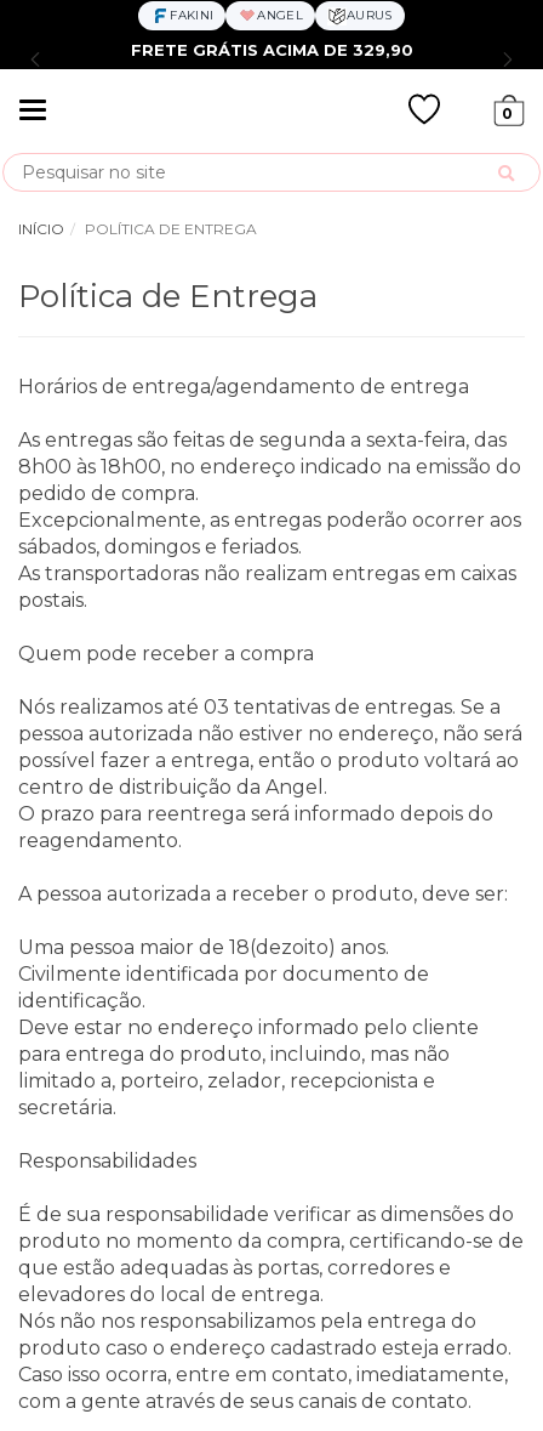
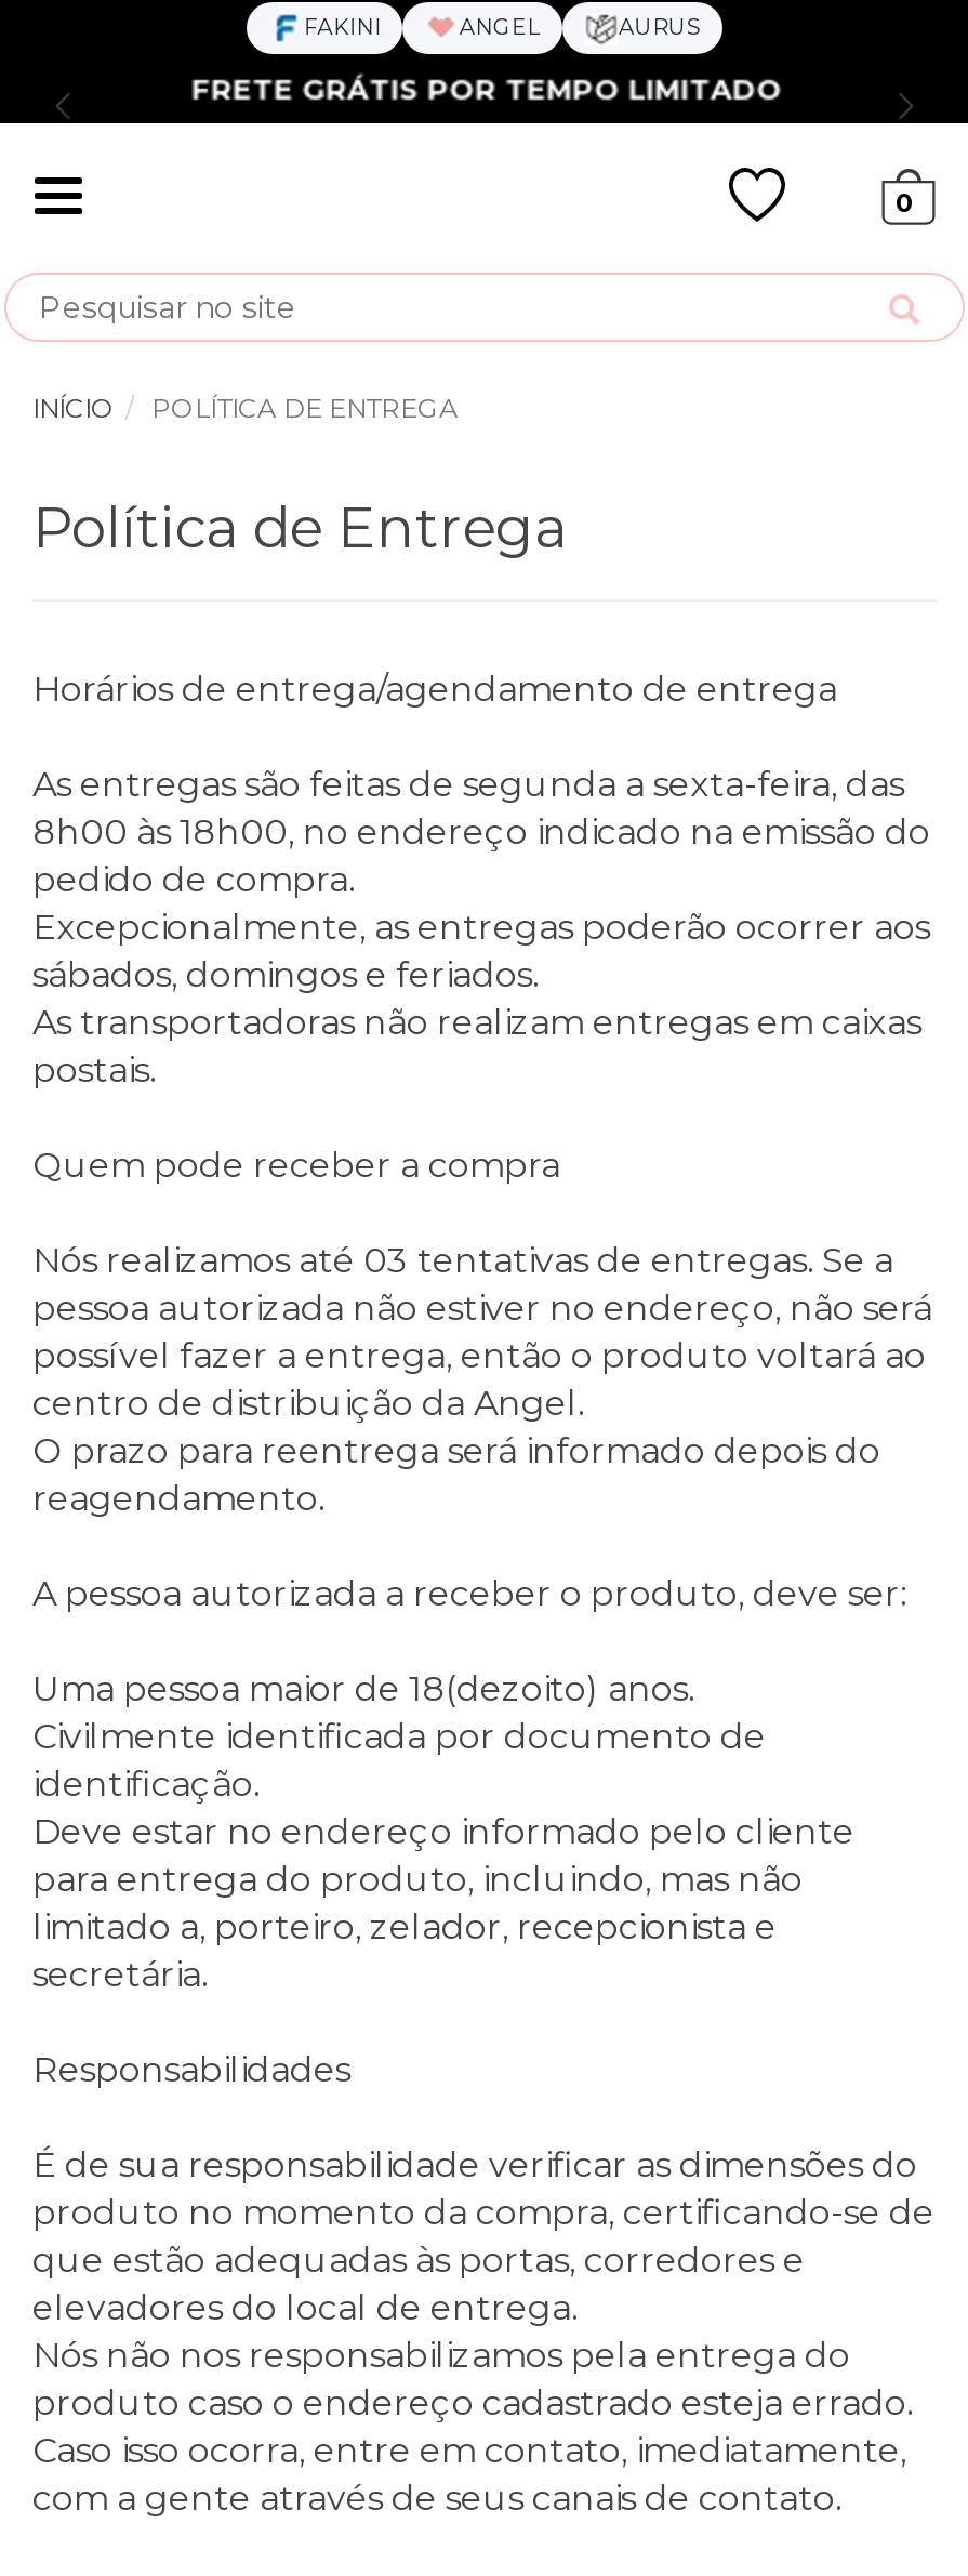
[130,40,413,59] FRETE GRÁTIS ACIMA DE 329,90 -> [189,71,780,106] FRETE GRÁTIS POR TEMPO LIMITADO

